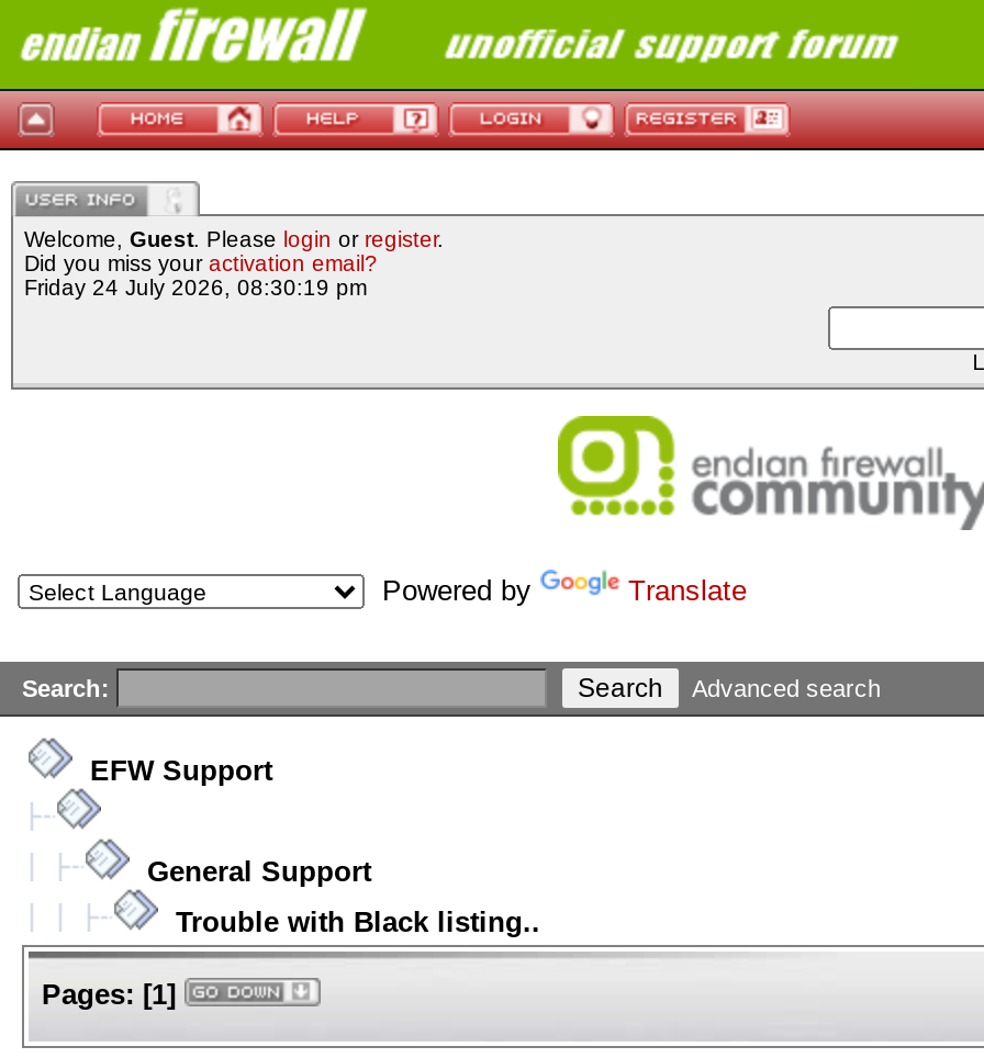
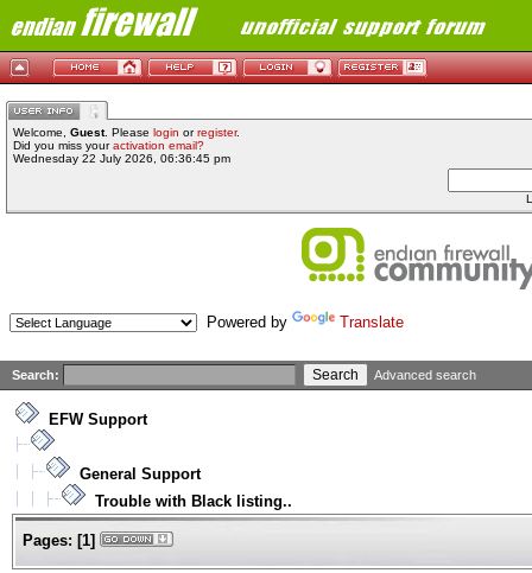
[24,275,367,300] Friday 24 July 2026, 08:30:19 pm -> [13,152,230,165] Wednesday 22 July 2026, 06:36:45 pm

